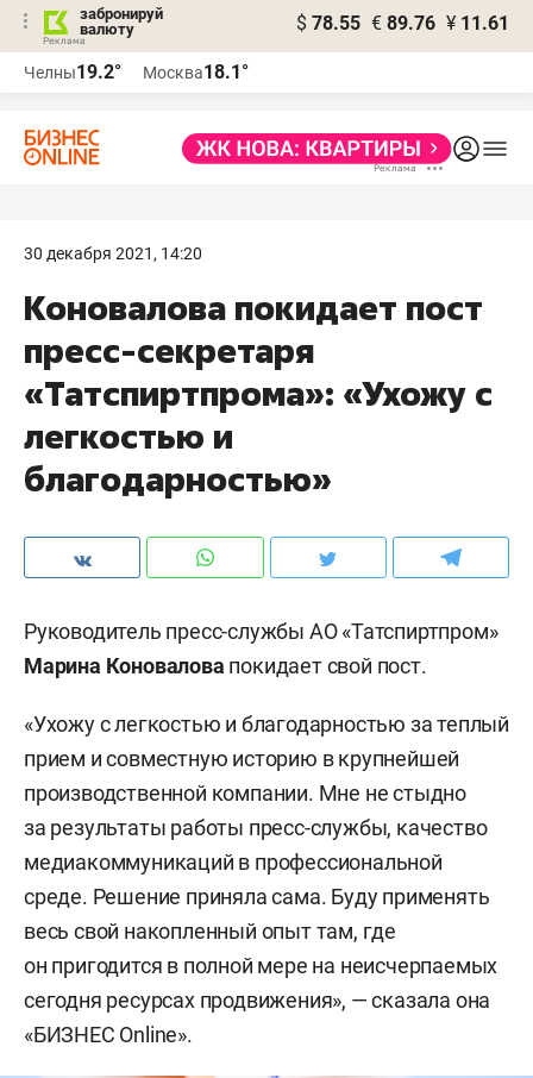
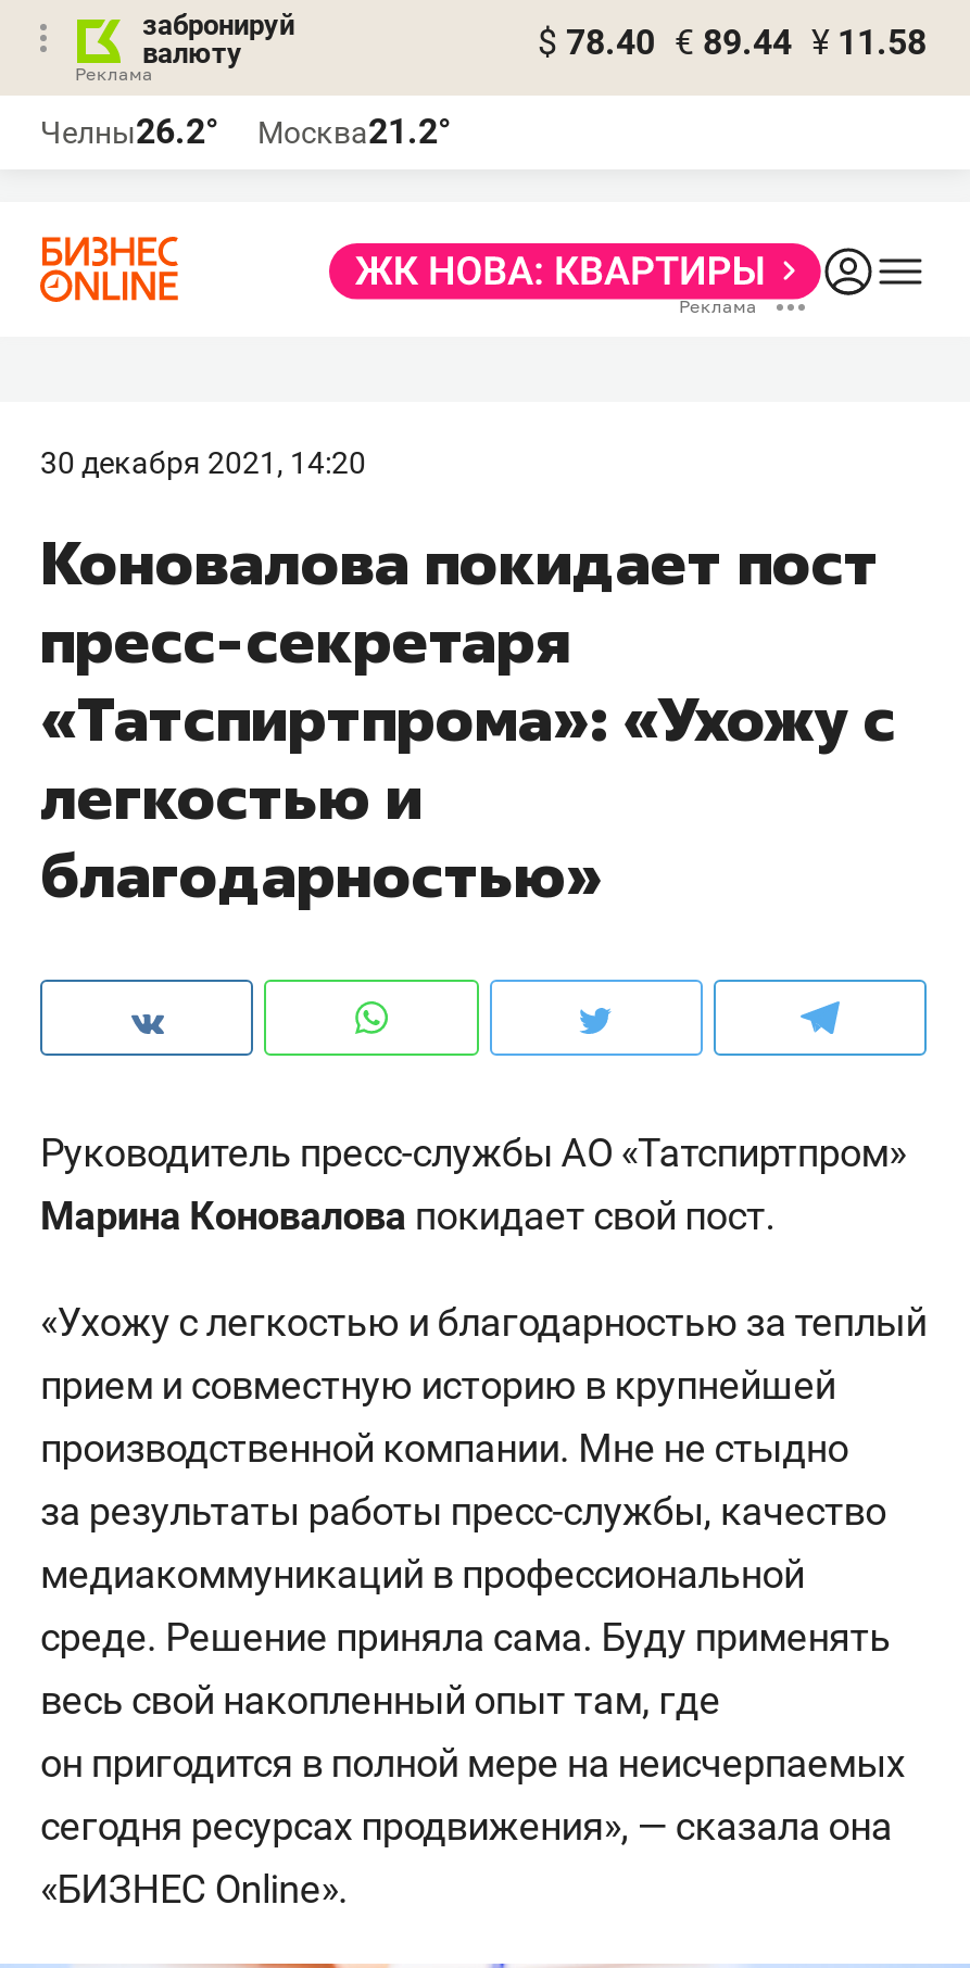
[296,12,509,35] $ 78.55 € 89.76 ¥ 11.61 -> [538,22,927,63] $ 78.40 € 89.44 ¥ 11.58
[24,61,121,83] Челны19.2° -> [40,111,218,152] Челны26.2°
[143,61,249,83] Москва18.1° -> [257,111,451,152] Москва21.2°

